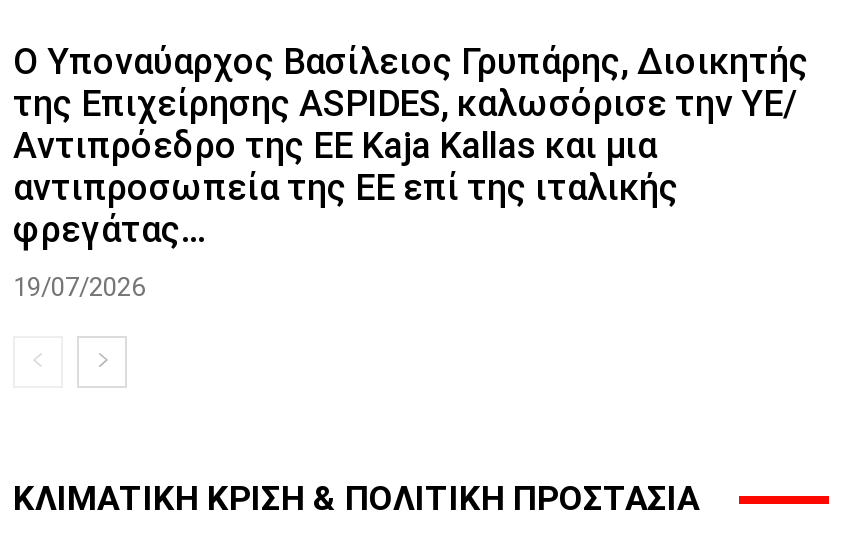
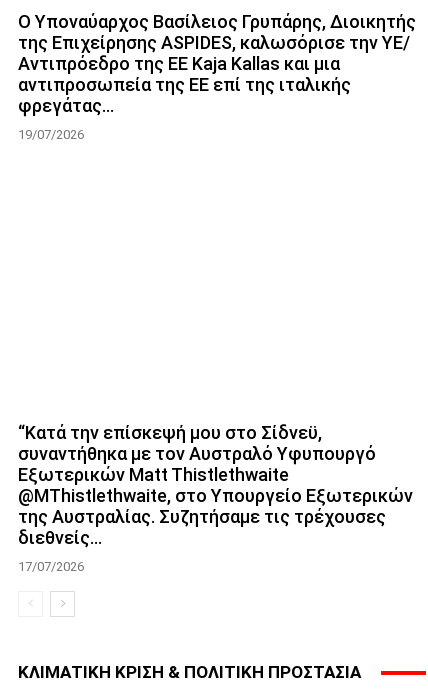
none -> [18,422,413,574] “Κατά την επίσκεψή μου στο Σίδνεϋ, | συναντήθηκα με τον Αυστραλό Υφυπουργό | Εξωτερικών Matt Thistlethwaite | @MThistlethwaite, στο Υπουργείο Εξωτερικών | της Αυστραλίας. Συζητήσαμε τις τρέχουσες | διεθνείς... | 17/07/2026

